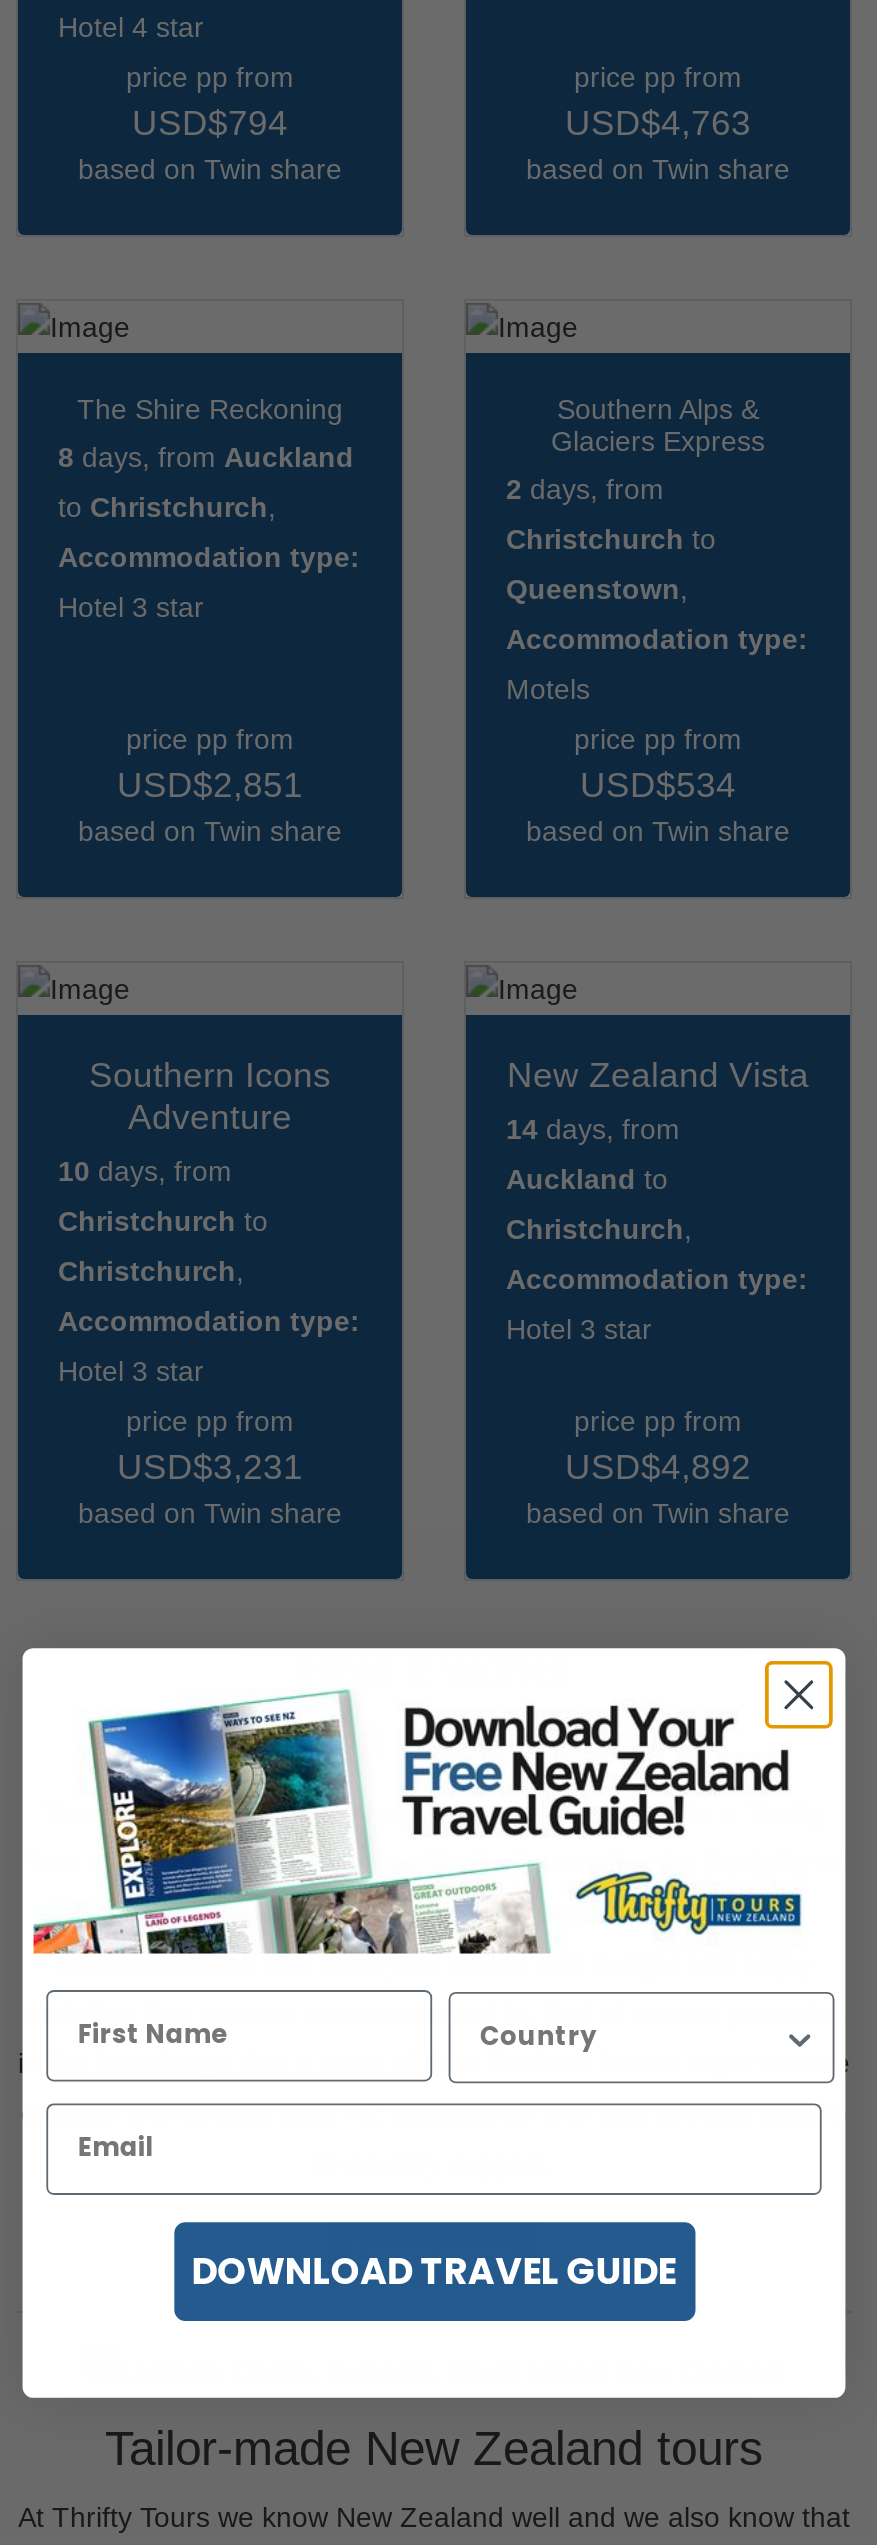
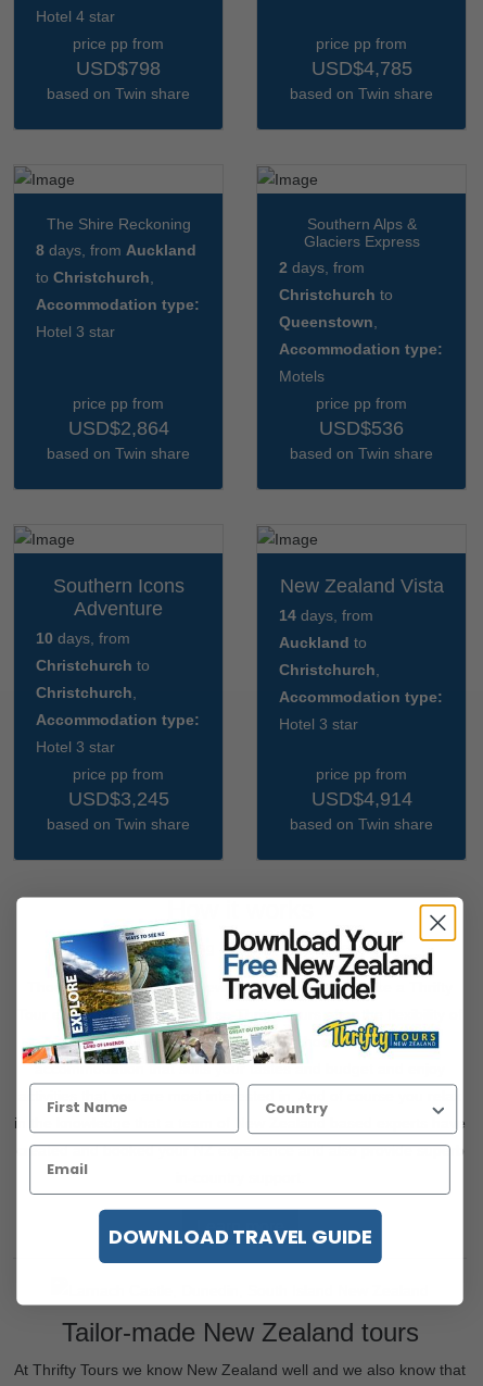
[132,103,288,143] USD$794 -> [76,58,161,79] USD$798
[565,103,751,143] USD$4,763 -> [311,58,412,79] USD$4,785
[117,765,303,805] USD$2,851 -> [68,417,169,439] USD$2,864
[580,765,736,805] USD$534 -> [319,417,404,439] USD$536
[117,1446,303,1486] USD$3,231 -> [68,788,169,810] USD$3,245
[565,1446,751,1486] USD$4,892 -> [311,788,412,810] USD$4,914

